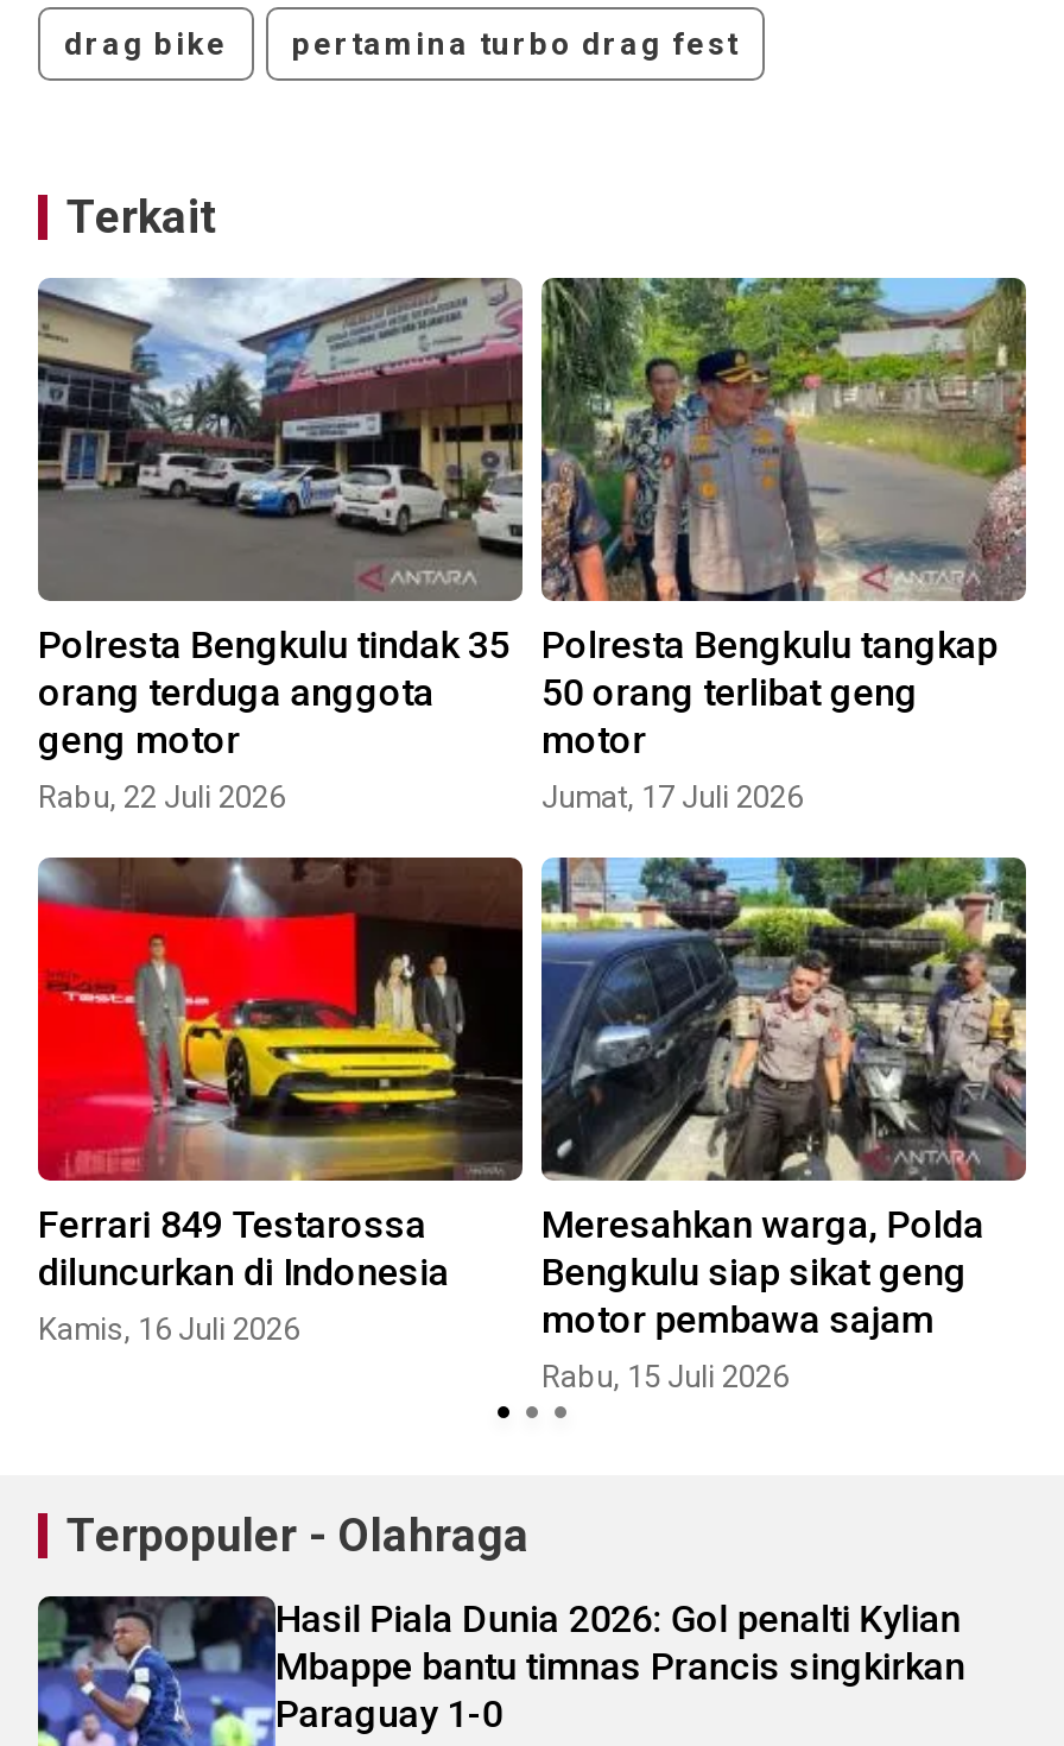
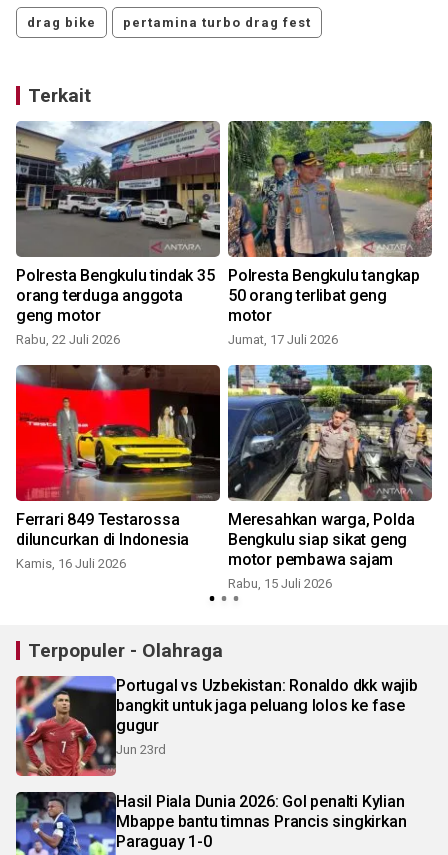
none -> [15,675,418,777] [image] | Portugal vs Uzbekistan: Ronaldo dkk wajib | bangkit untuk jaga peluang lolos ke fase | gugur | Jun 23rd

